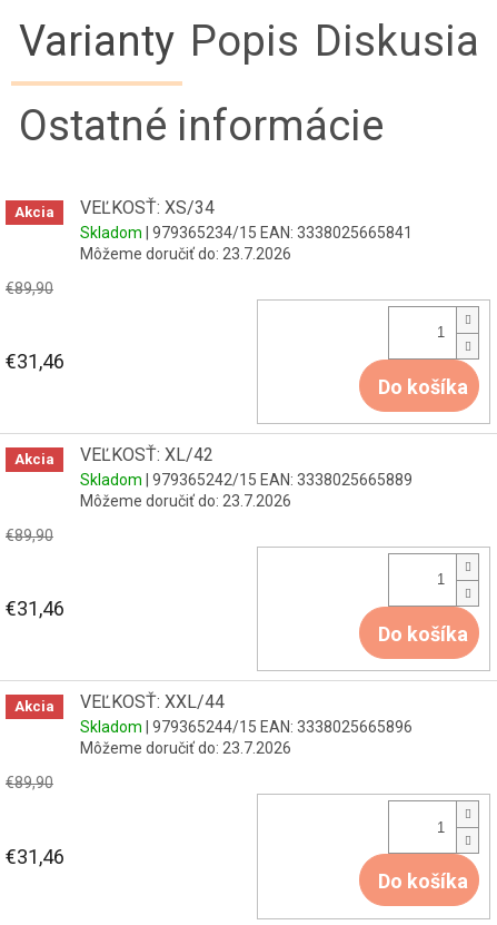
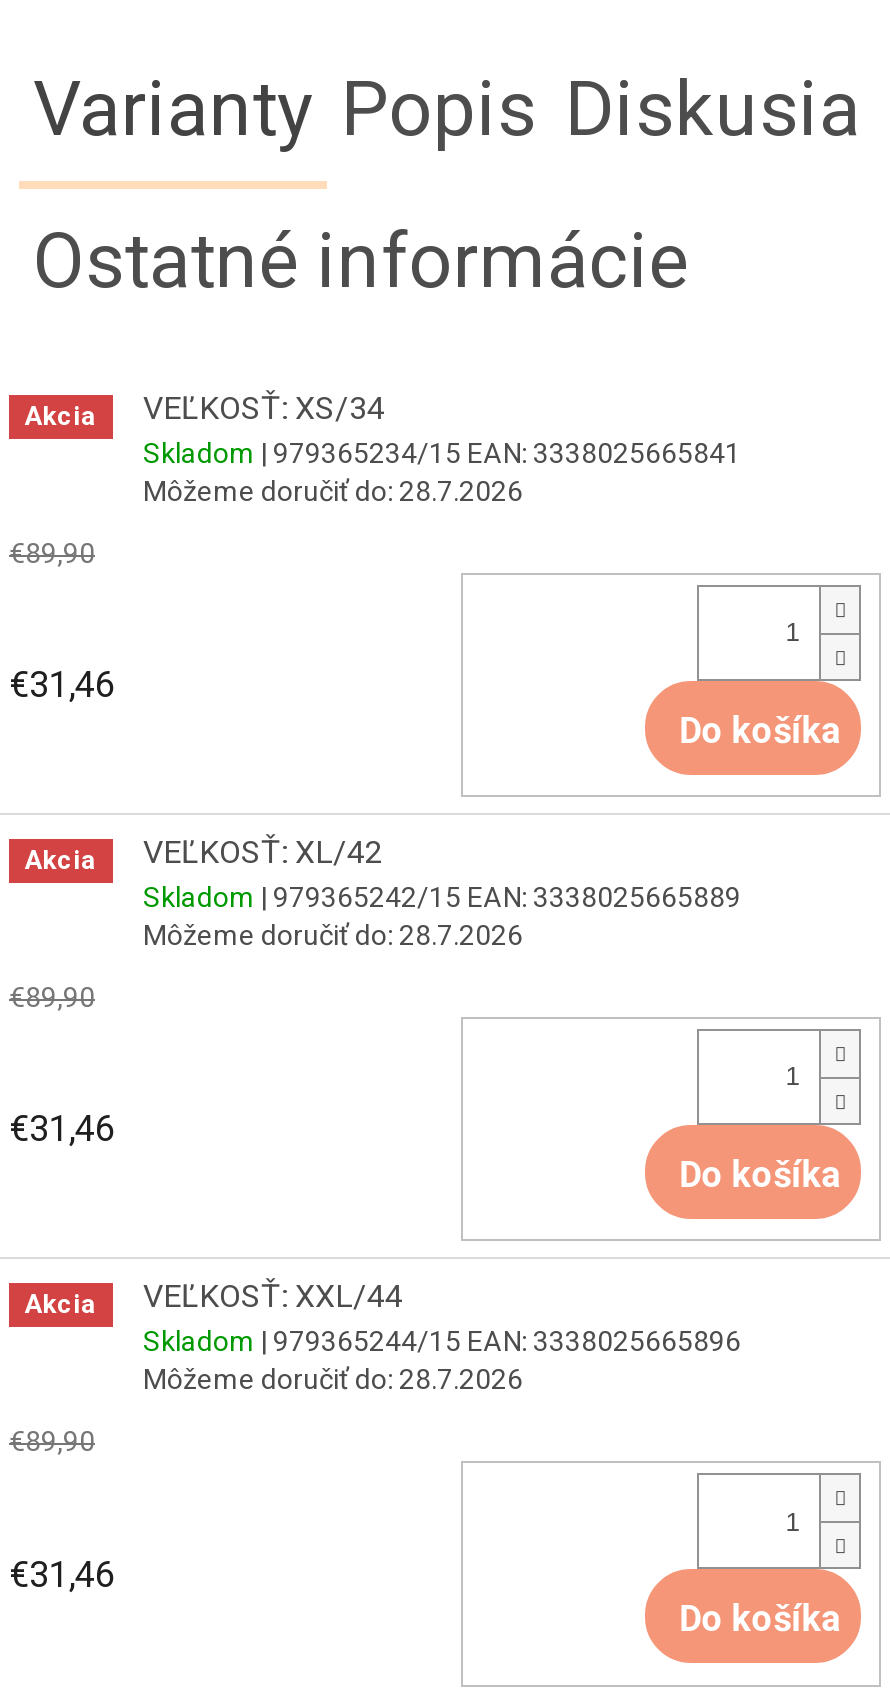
[80,245,291,262] Môžeme doručiť do: 23.7.2026 -> [143,474,523,506] Môžeme doručiť do: 28.7.2026
[80,492,291,510] Môžeme doručiť do: 23.7.2026 -> [143,919,523,951] Môžeme doručiť do: 28.7.2026
[80,740,291,757] Môžeme doručiť do: 23.7.2026 -> [143,1364,523,1396] Môžeme doručiť do: 28.7.2026

